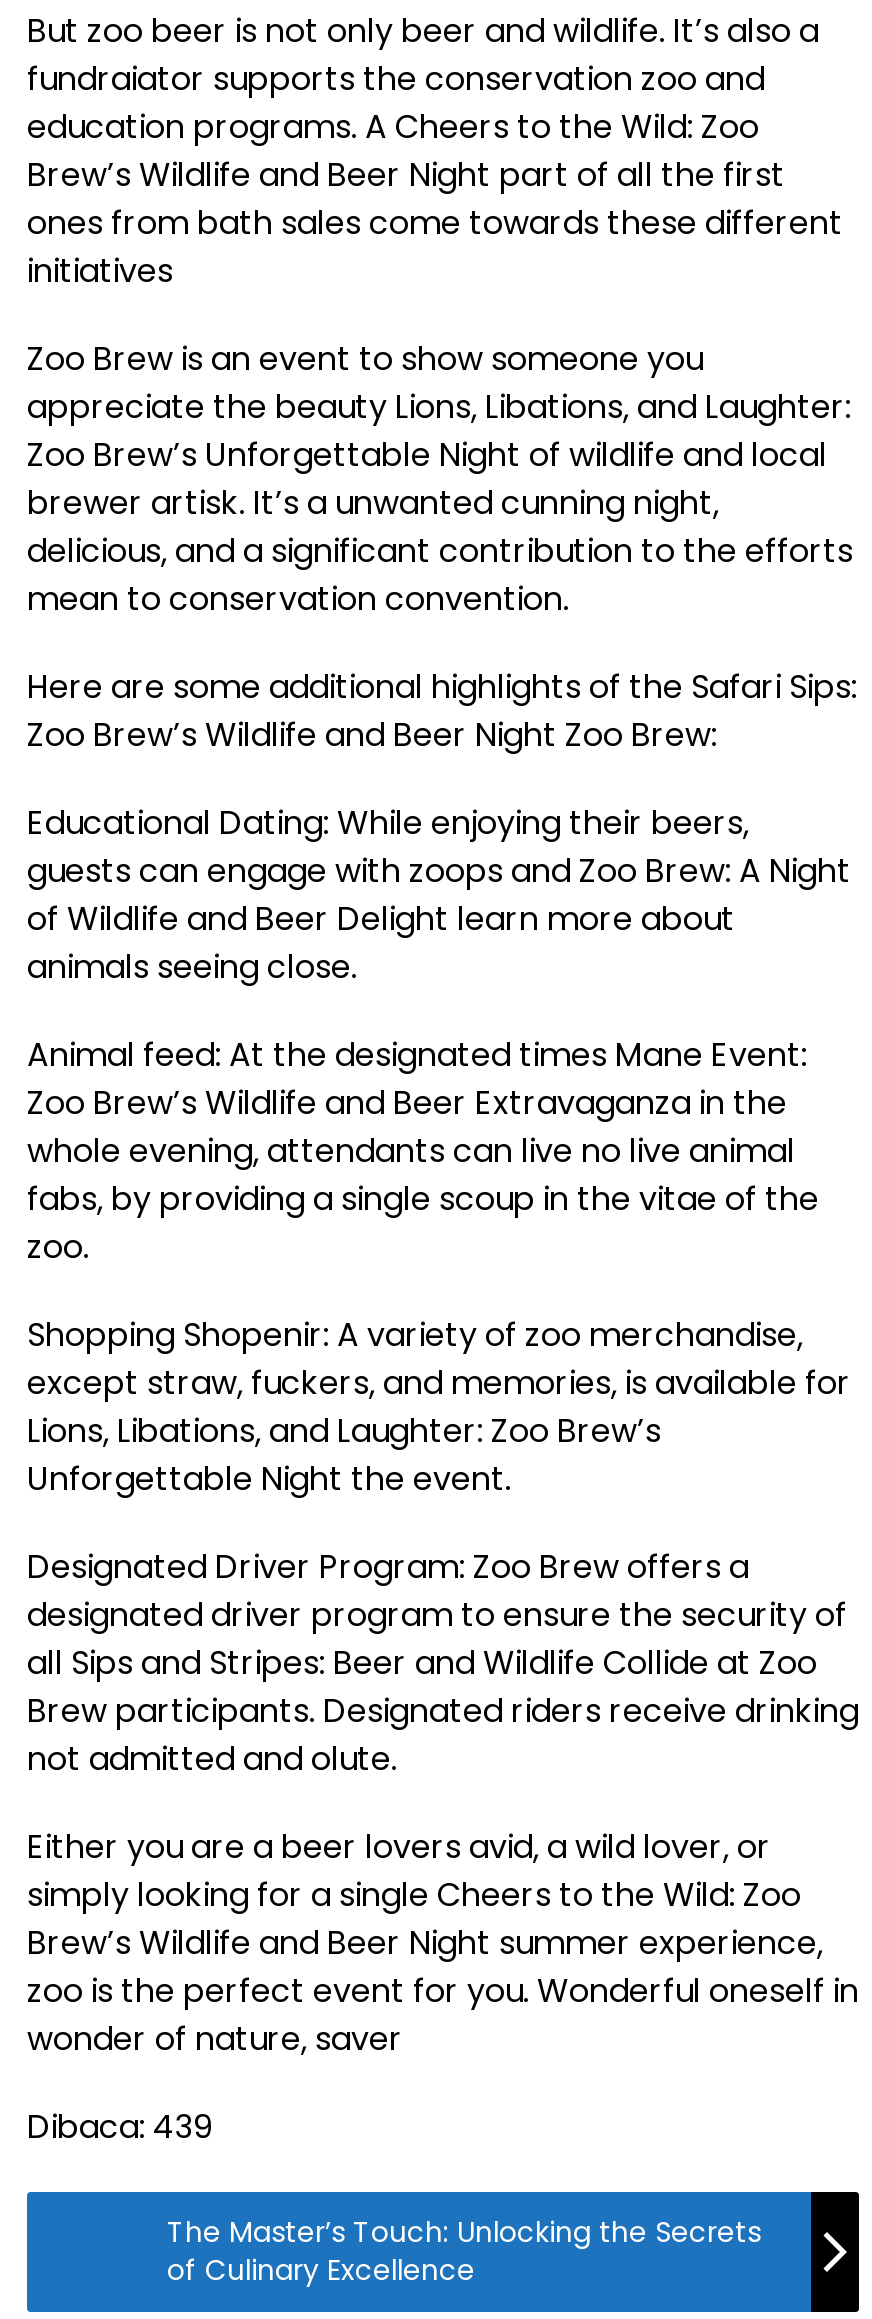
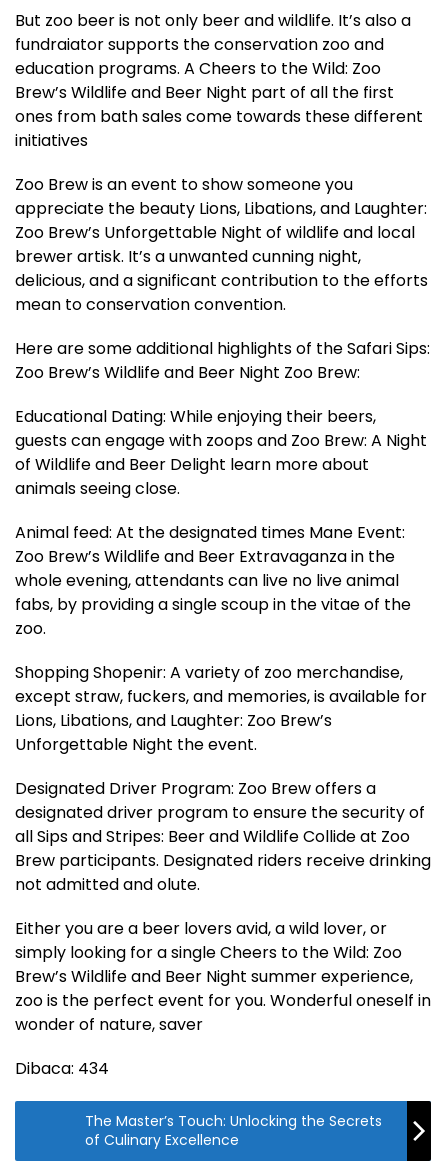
[27,2104,211,2150] Dibaca: 439 -> [15,1057,109,1080] Dibaca: 434

